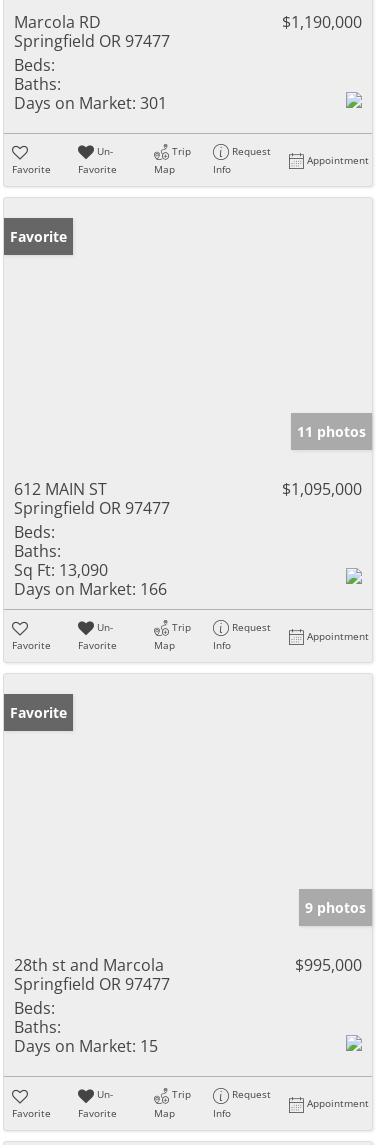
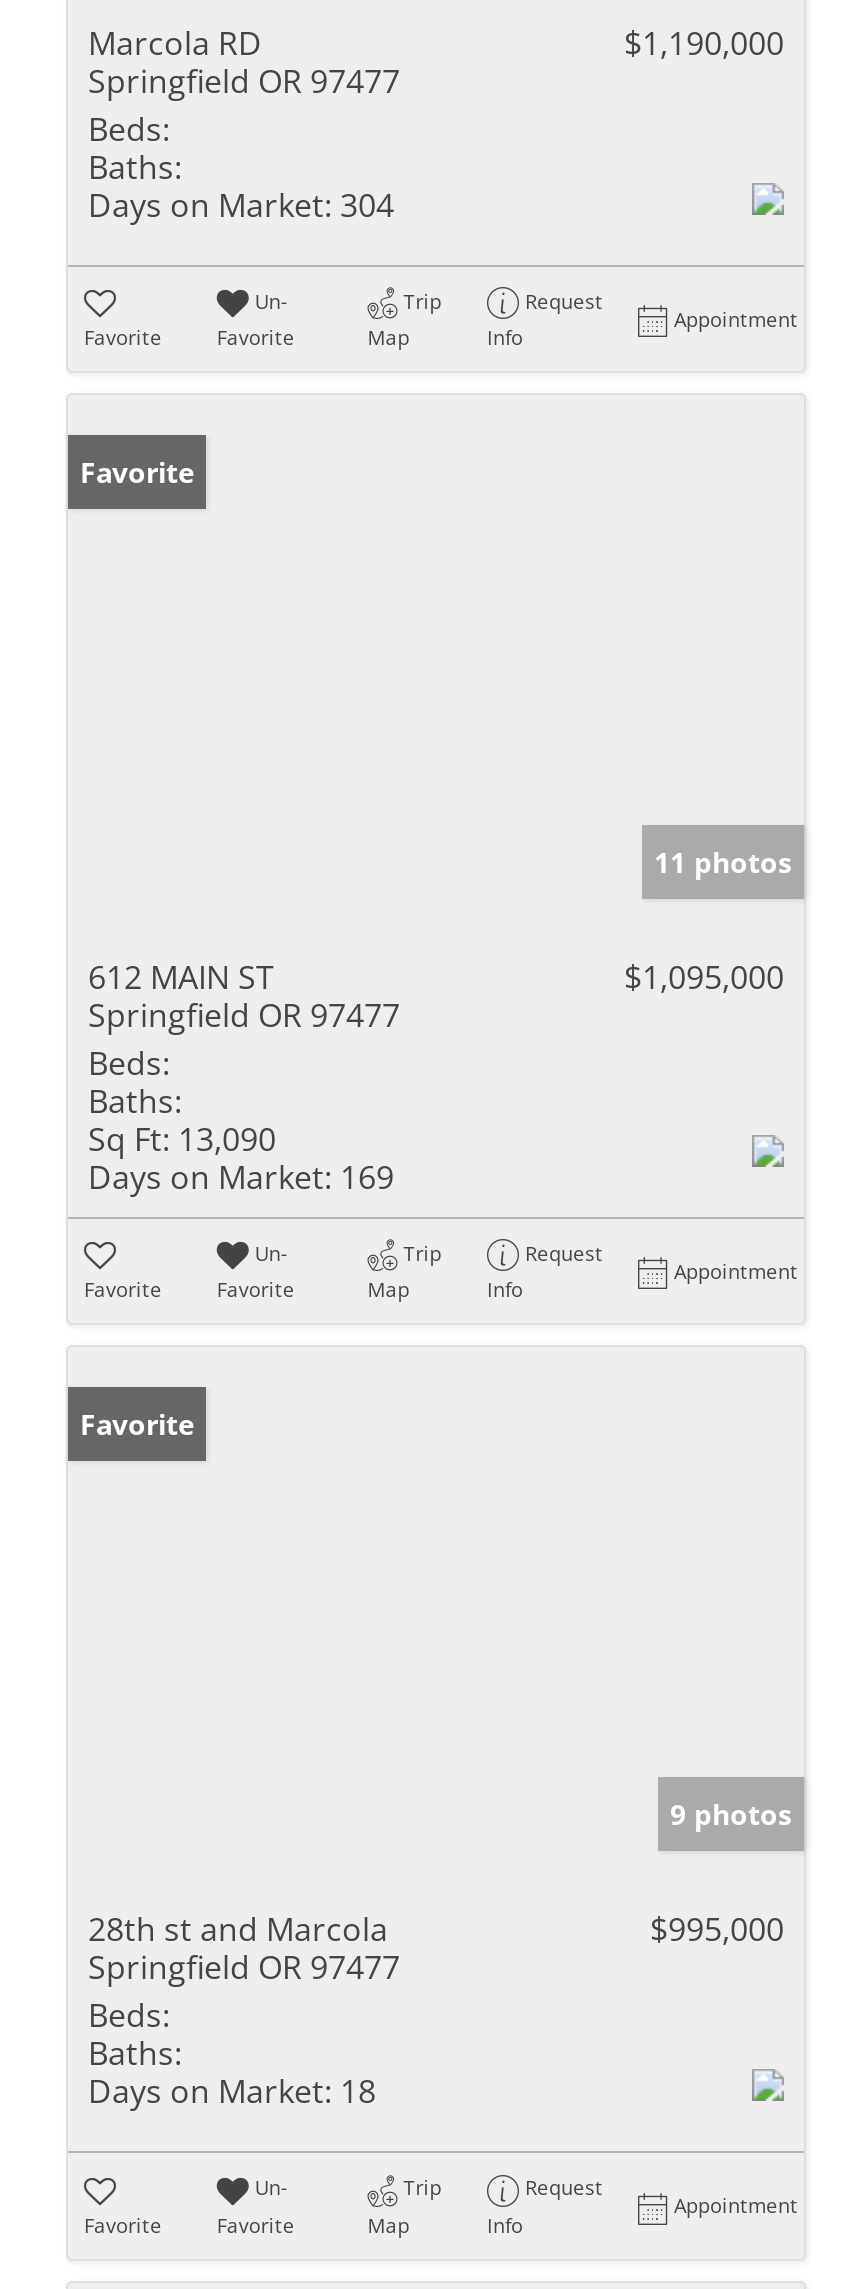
[14,92,167,114] Days on Market: 301 -> [88,182,394,226] Days on Market: 304
[14,578,167,600] Days on Market: 166 -> [88,1155,394,1199] Days on Market: 169
[14,1035,158,1057] Days on Market: 15 -> [88,2070,376,2114] Days on Market: 18

